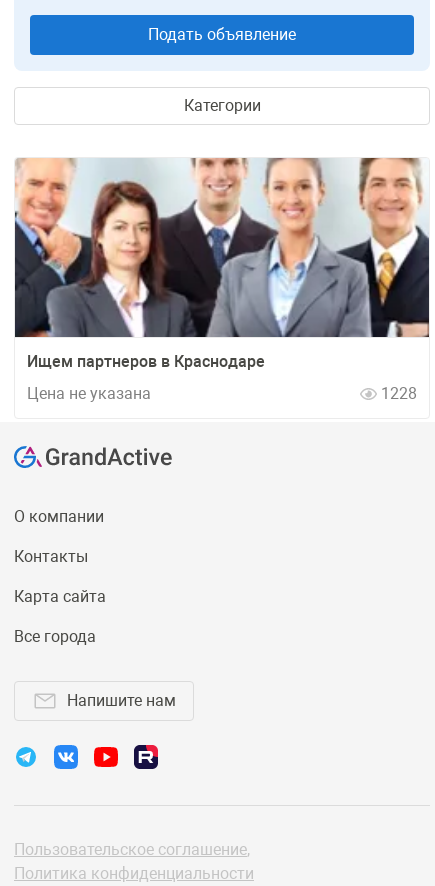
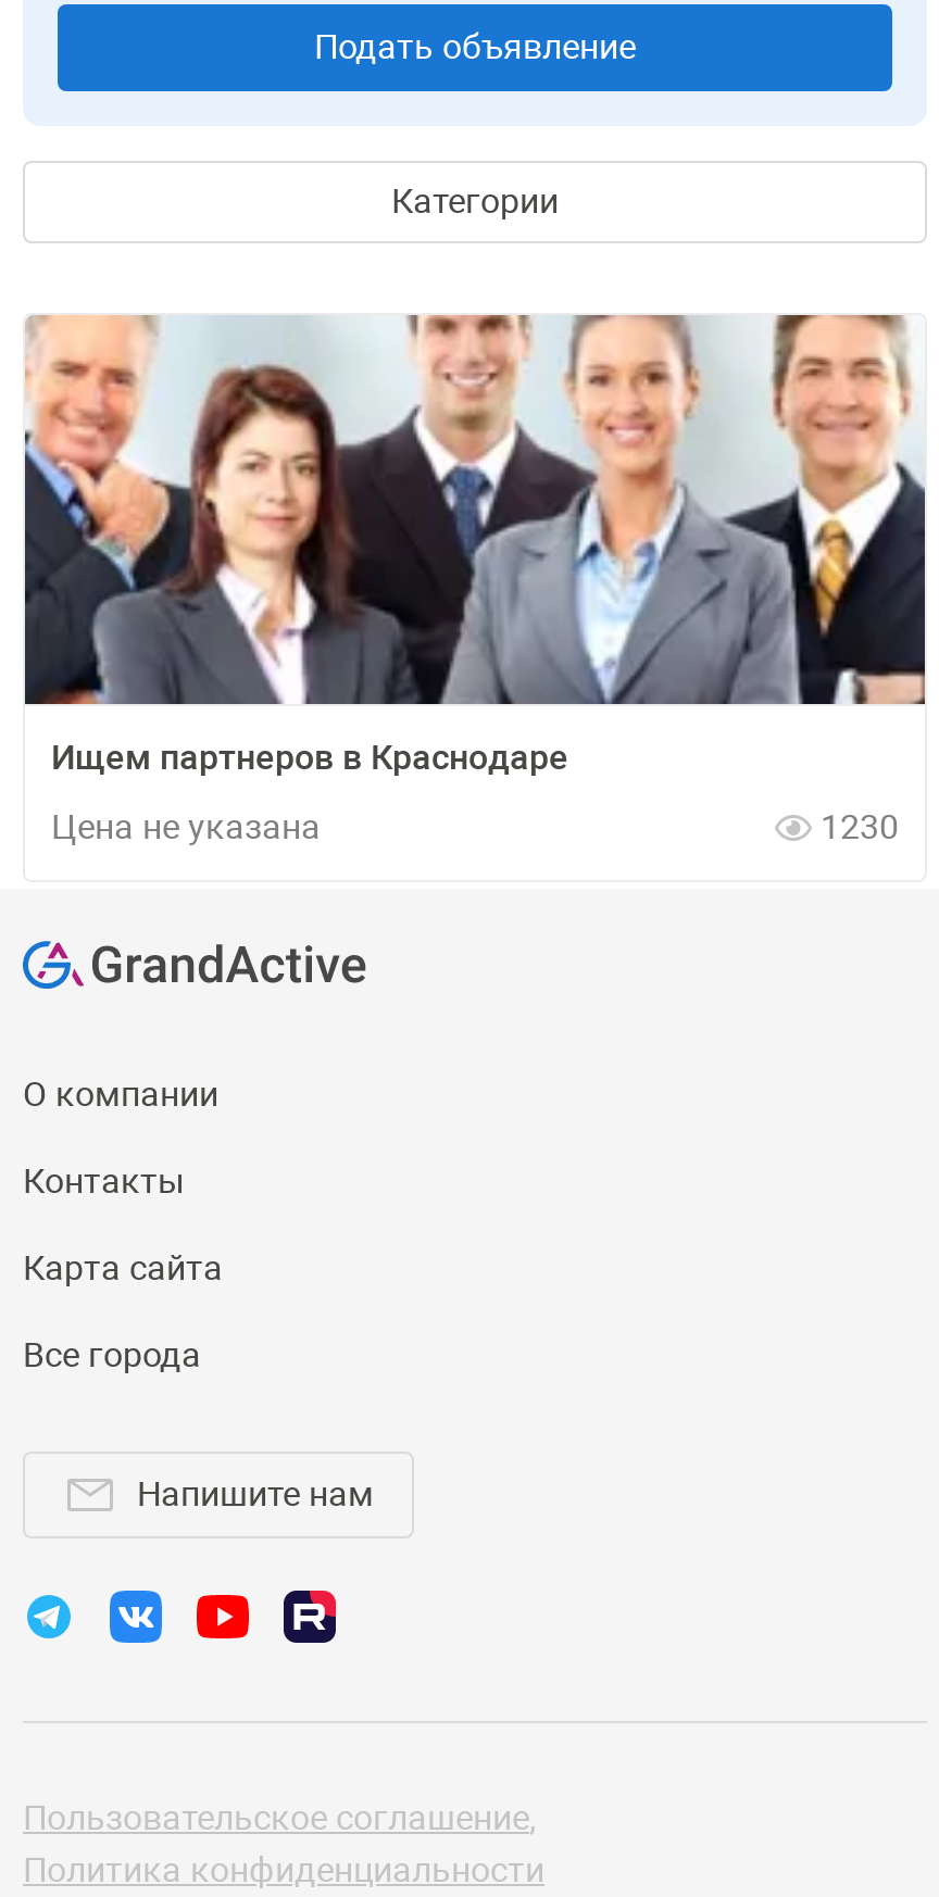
[381,384,417,403] 1228 -> [821,806,899,847] 1230

